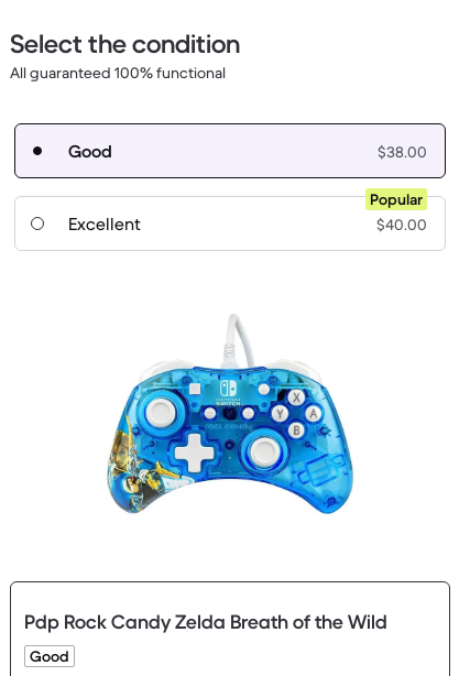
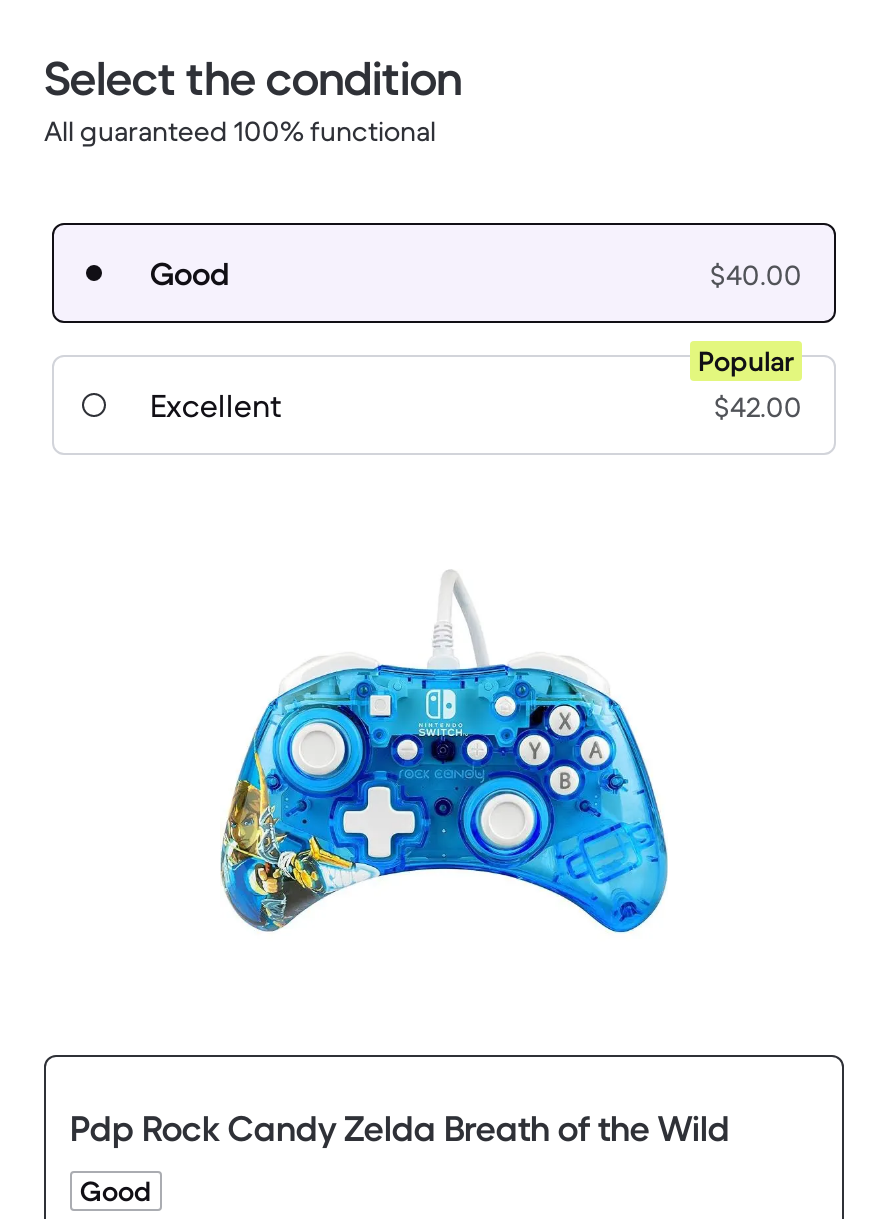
[378,142,427,162] $38.00 -> [710,258,802,294] $40.00
[376,215,427,235] $40.00 -> [714,390,802,426] $42.00

